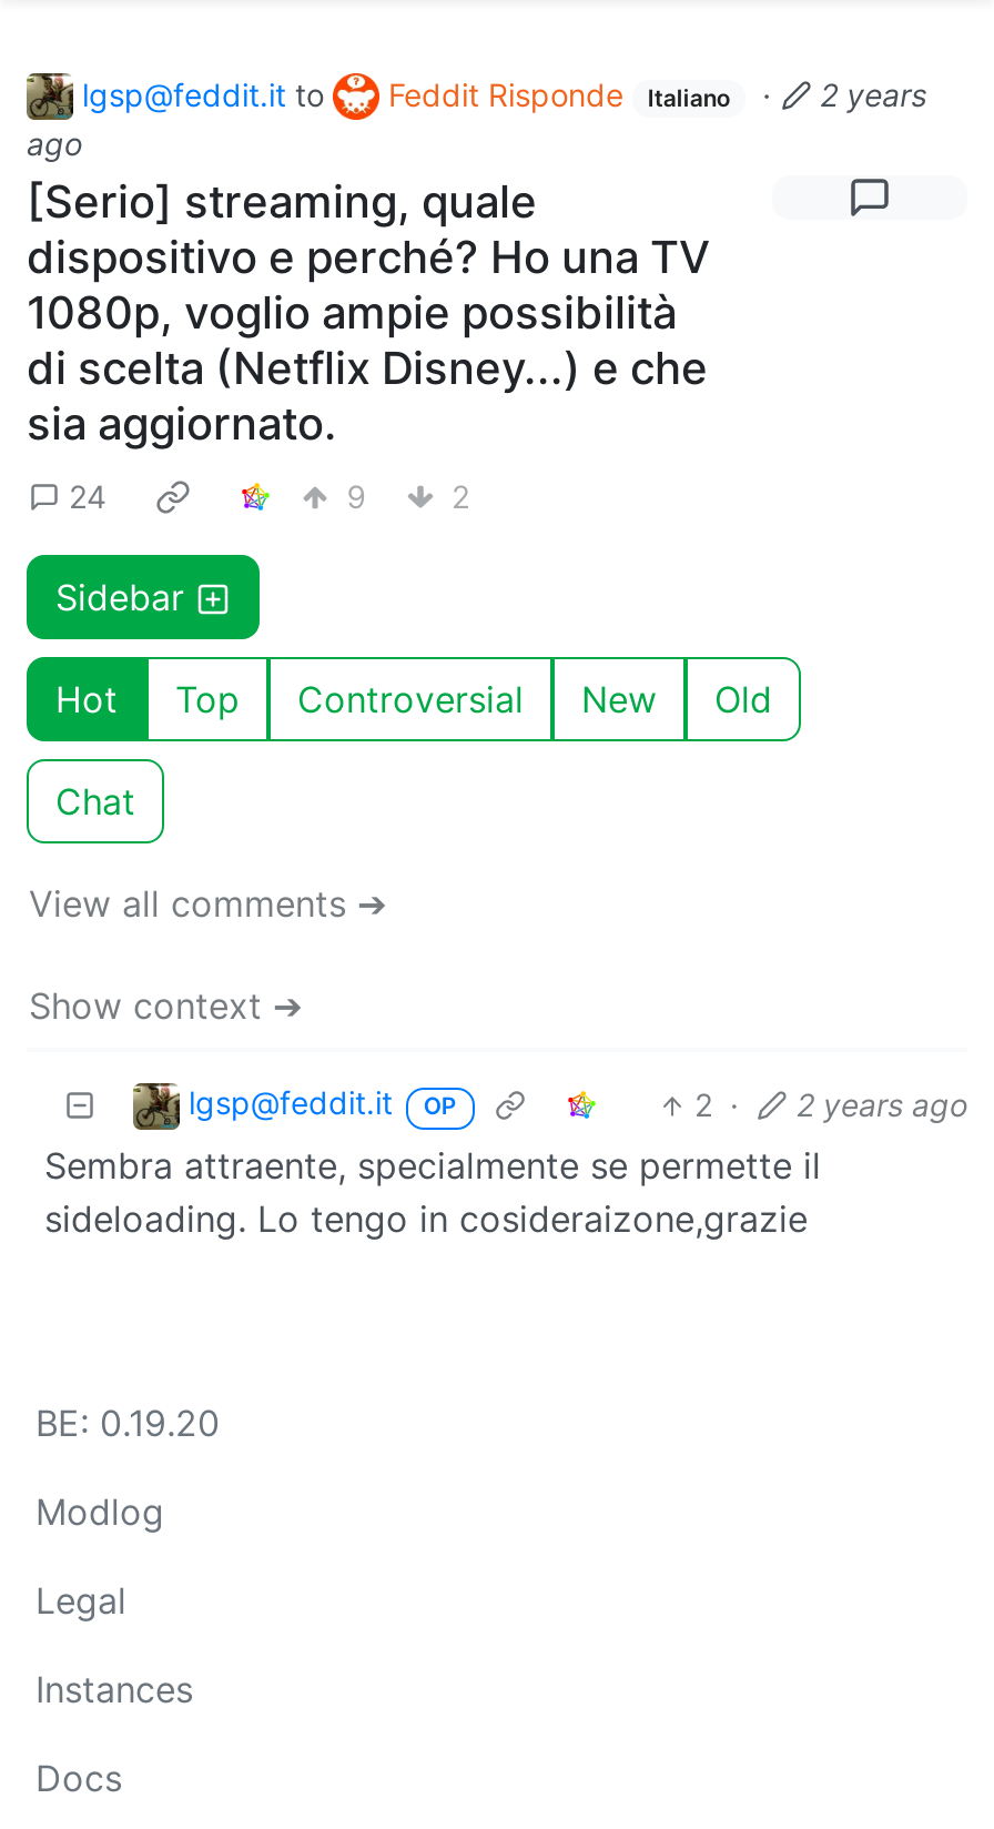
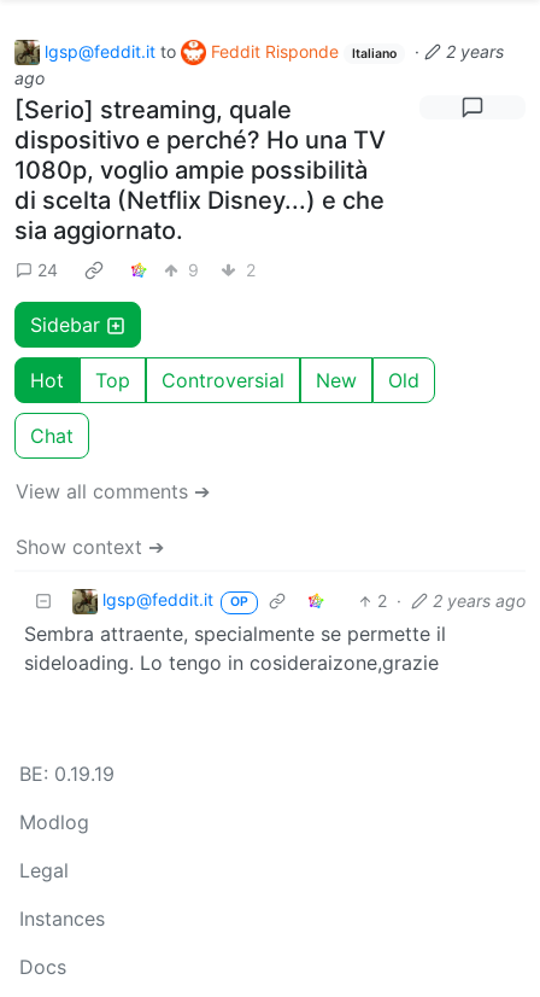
[35,1401,220,1445] BE: 0.19.20 -> [19,762,115,786] BE: 0.19.19

